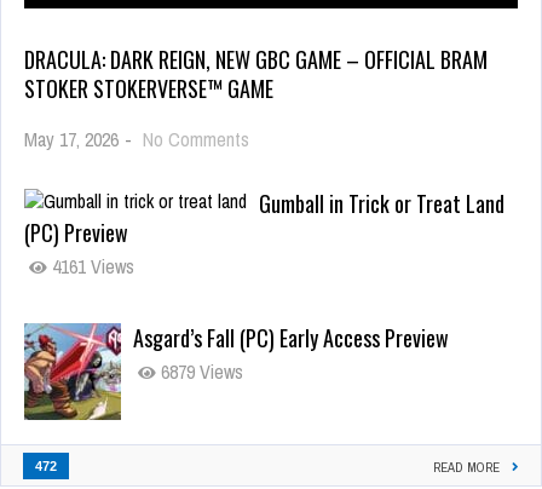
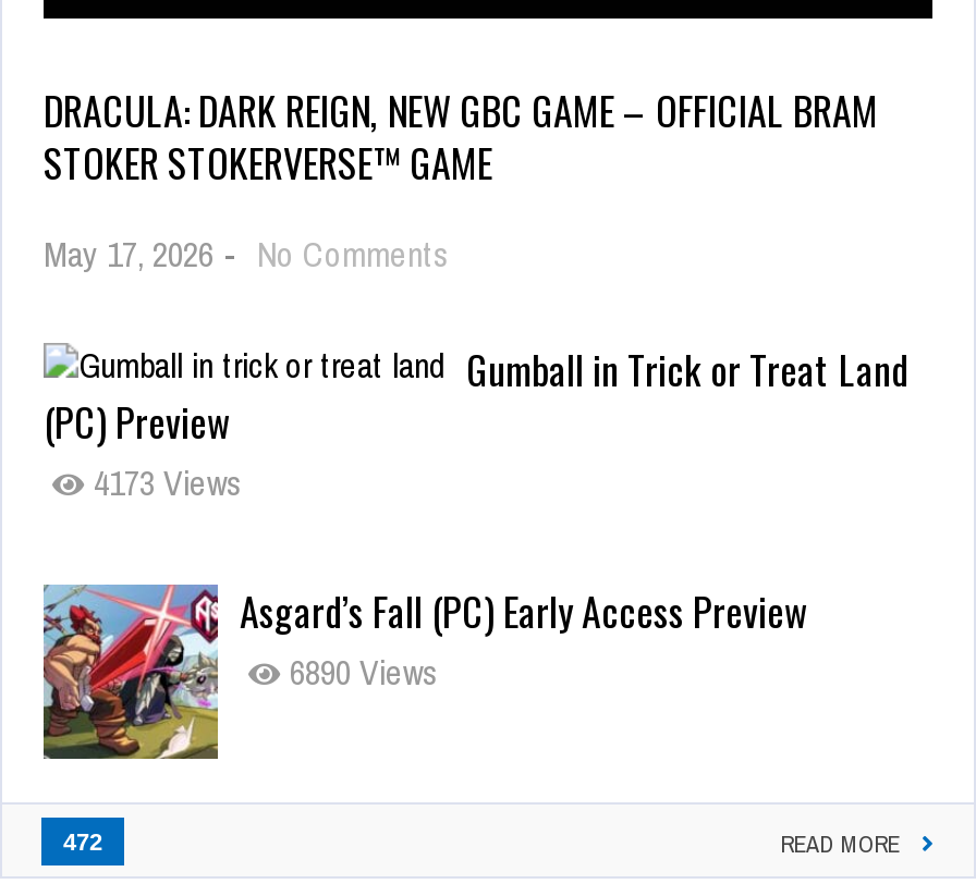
[47,253,134,280] 4161 Views -> [85,459,242,506] 4173 Views
[156,358,243,385] 6879 Views -> [281,648,438,696] 6890 Views

